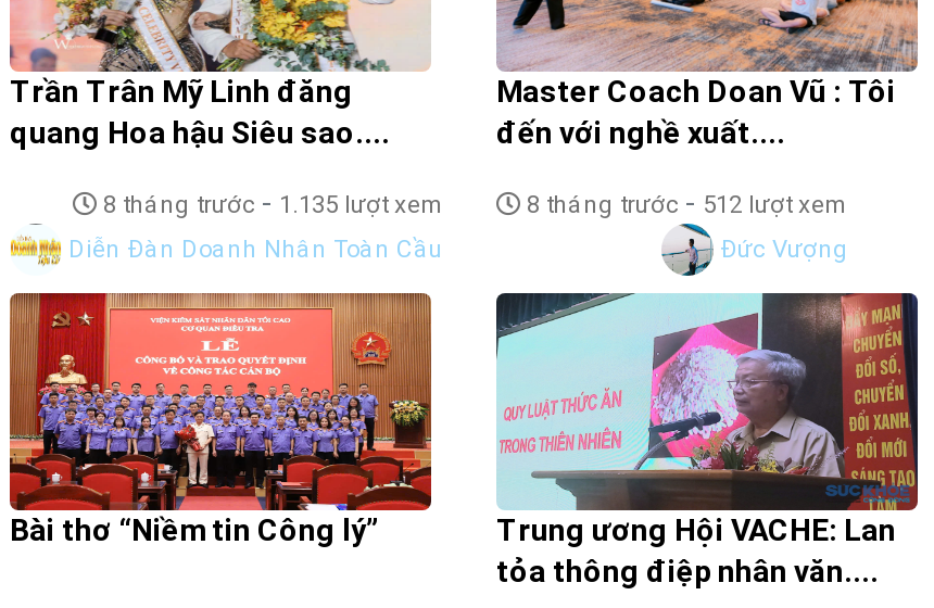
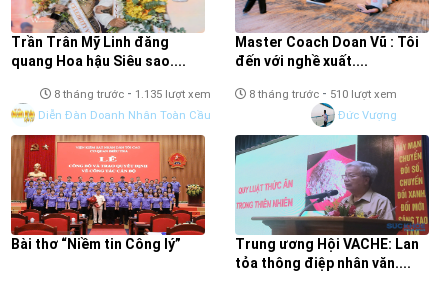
[520,185,848,219] 8 tháng trước - 512 lượt xem -> [246,85,397,101] 8 tháng trước - 510 lượt xem

